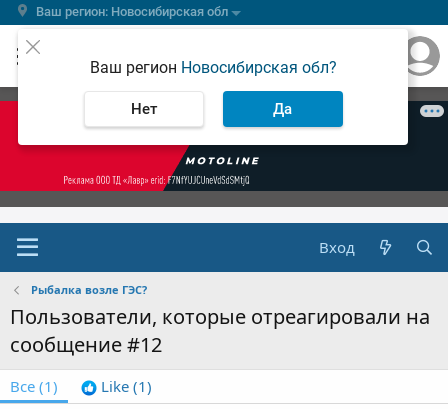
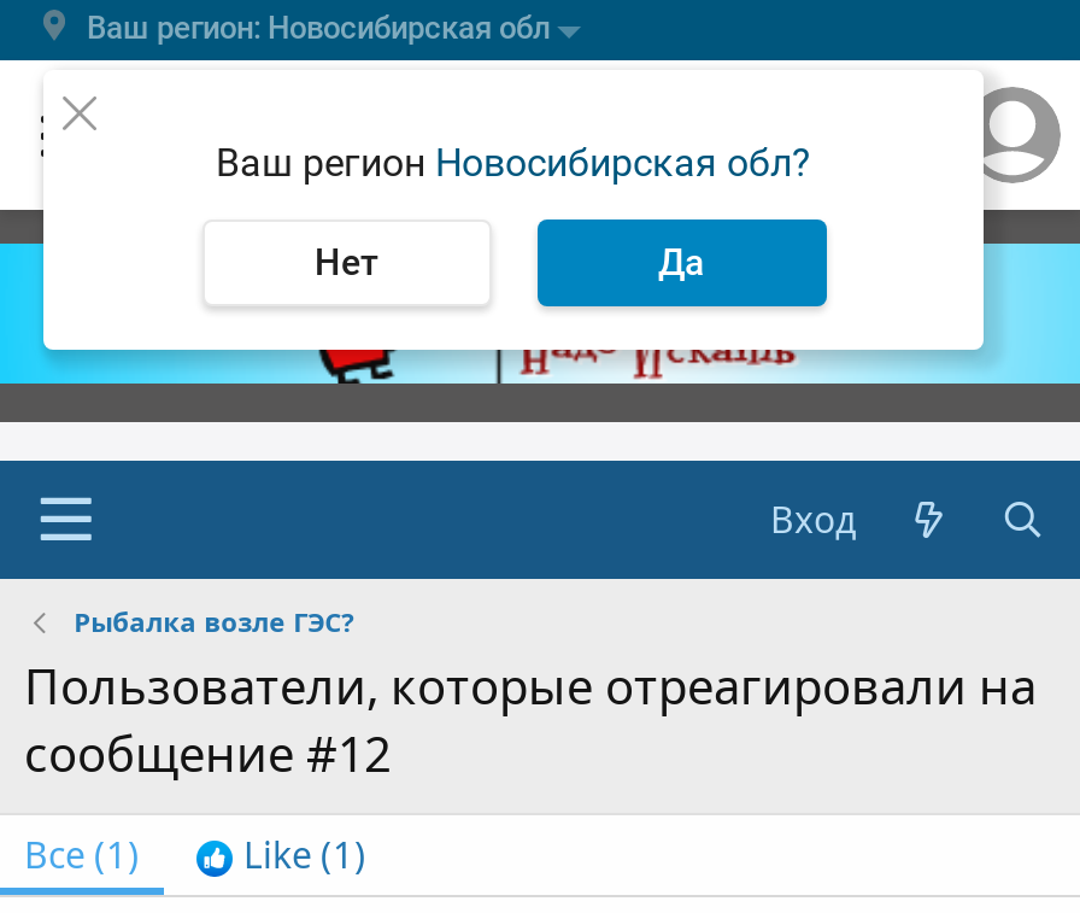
[3,100,445,192] [image] -> [7,241,1073,386] [image]

